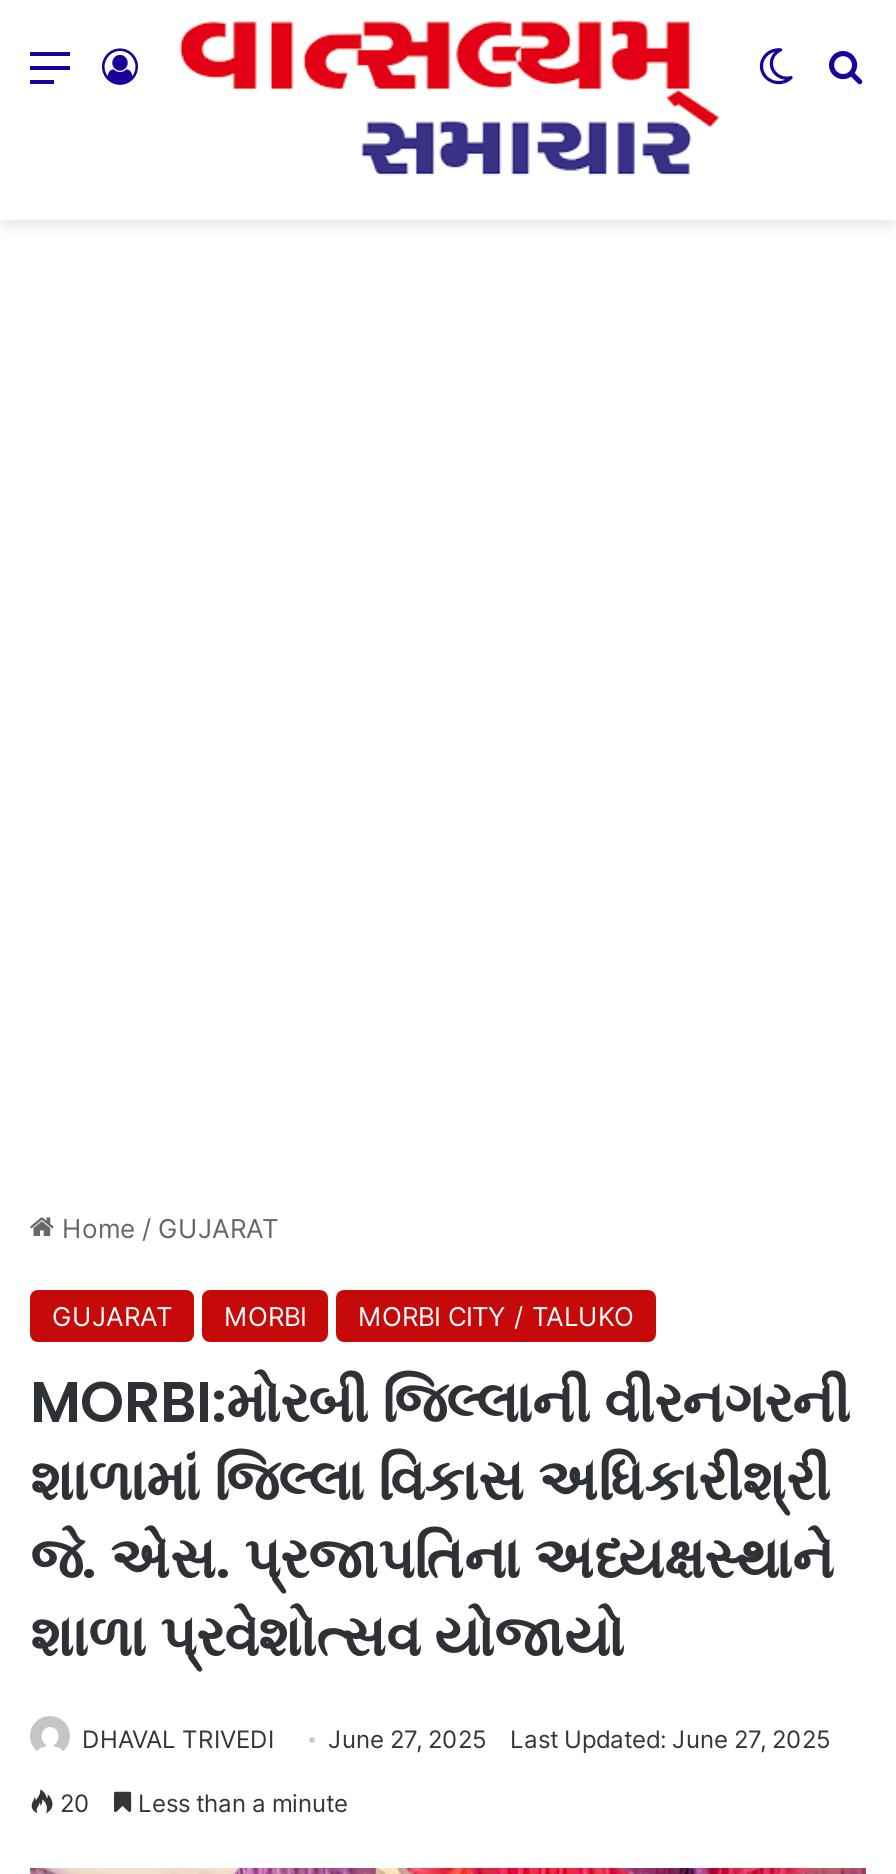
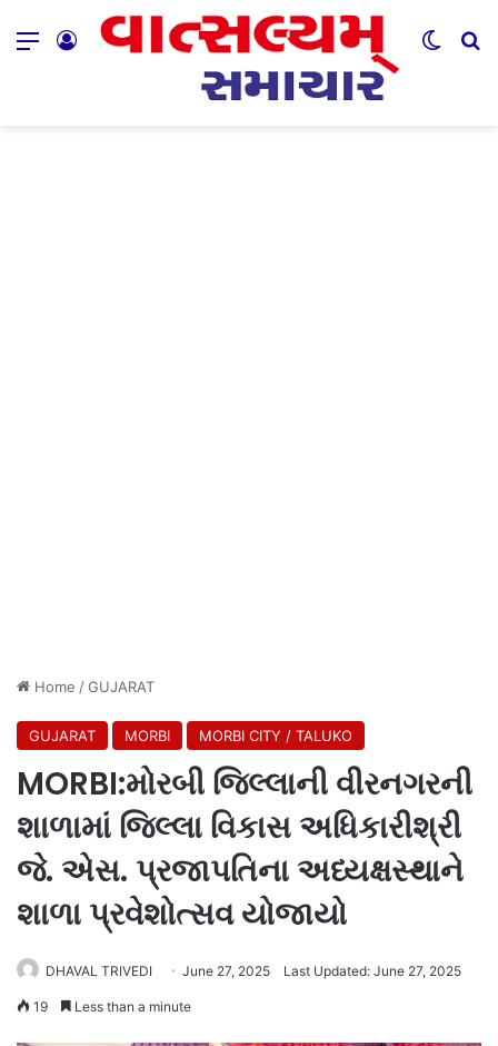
[54,1787,348,1817] 20 Less than a minute -> [30,998,191,1015] 19 Less than a minute

